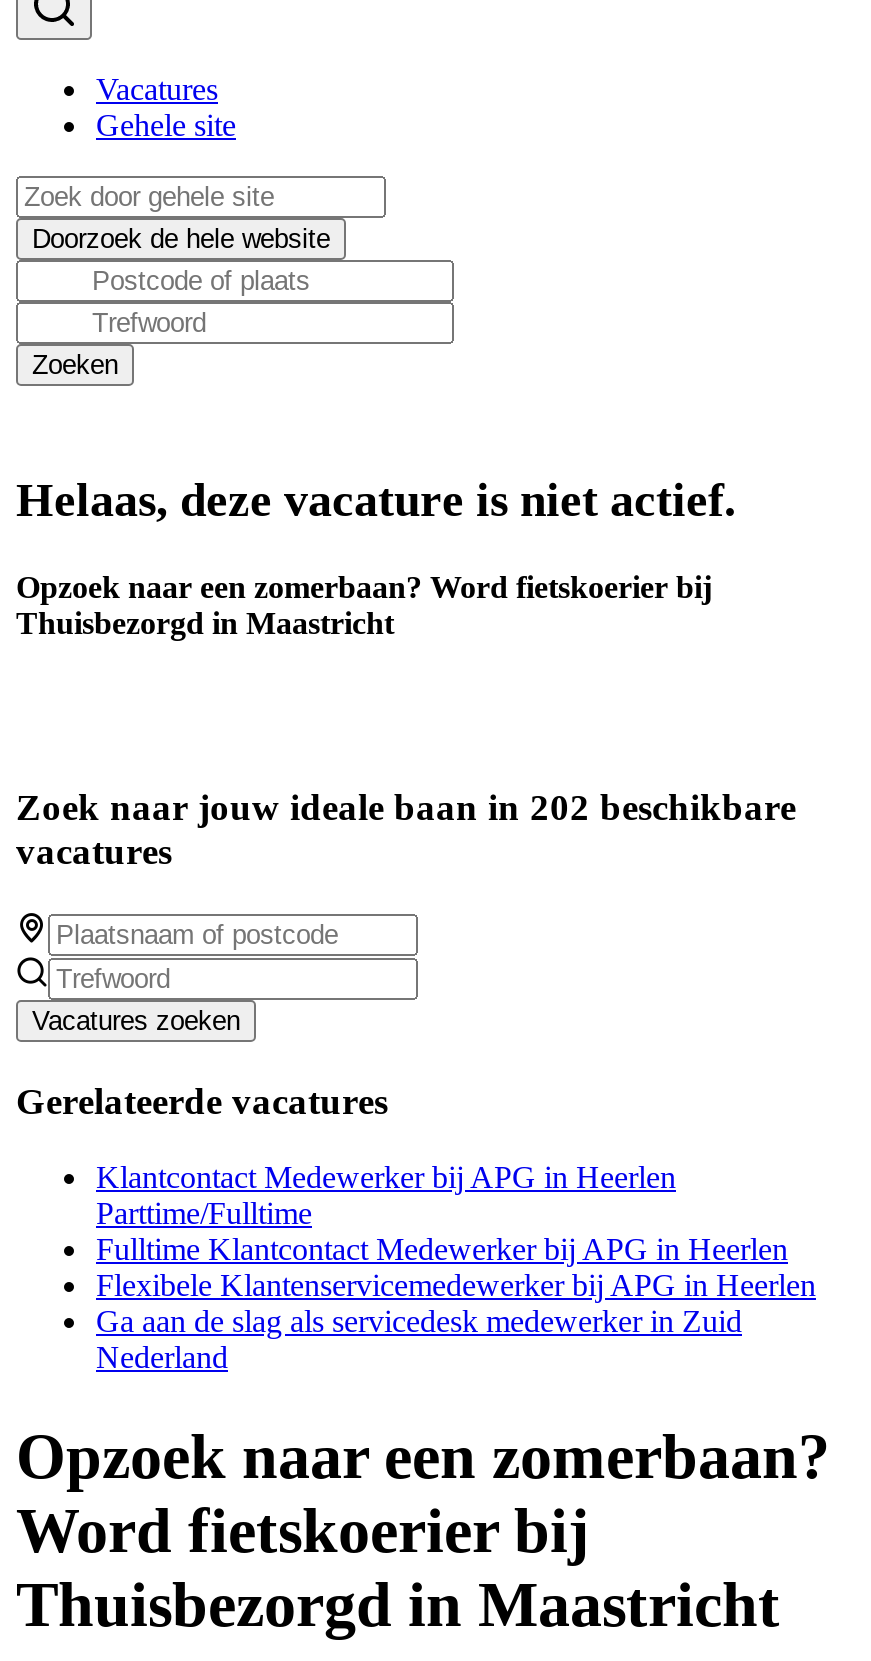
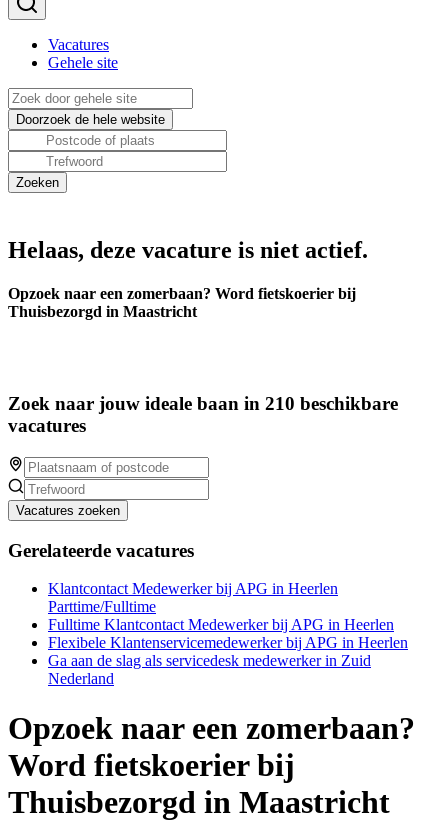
[16,786,796,828] Zoek naar jouw ideale baan in 202 beschikbare -> [8,393,398,414] Zoek naar jouw ideale baan in 210 beschikbare

